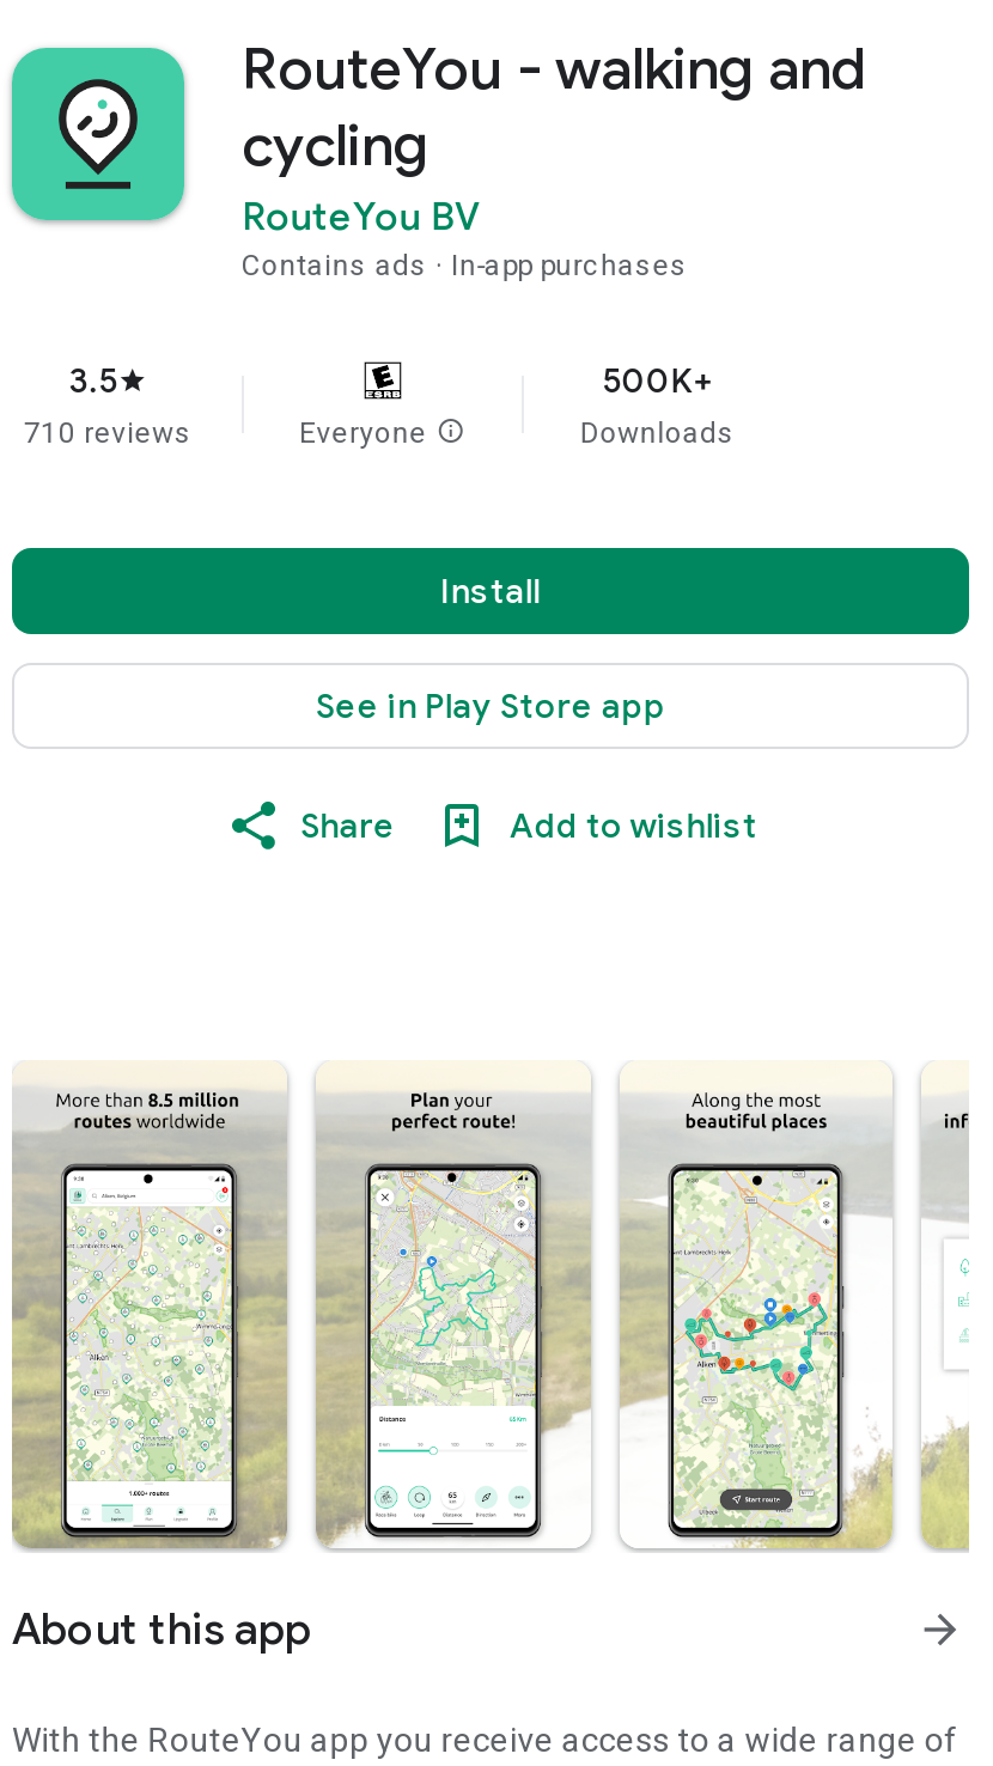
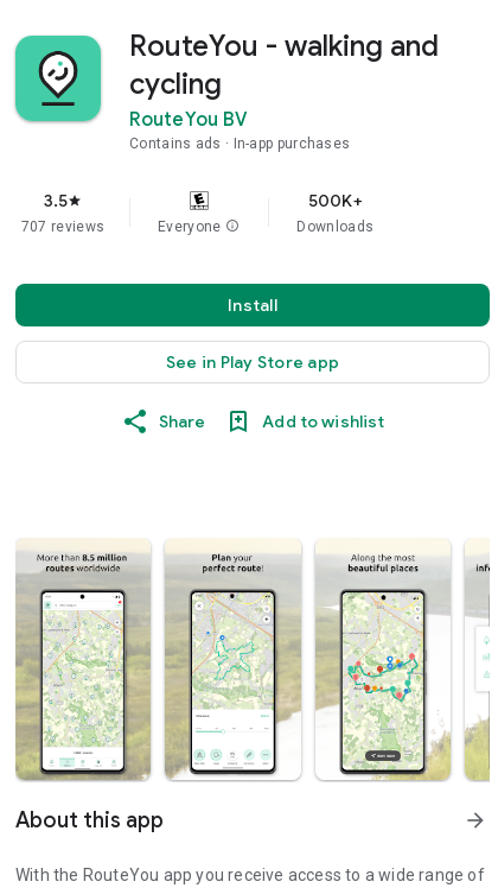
[23,416,192,450] 710 reviews -> [21,218,105,235] 707 reviews

